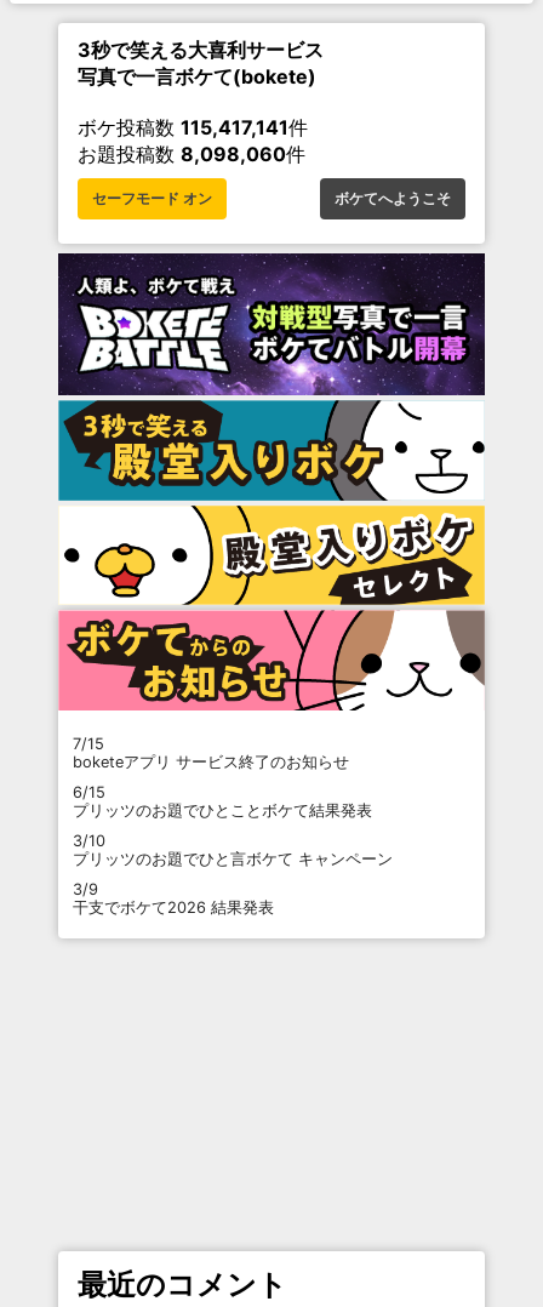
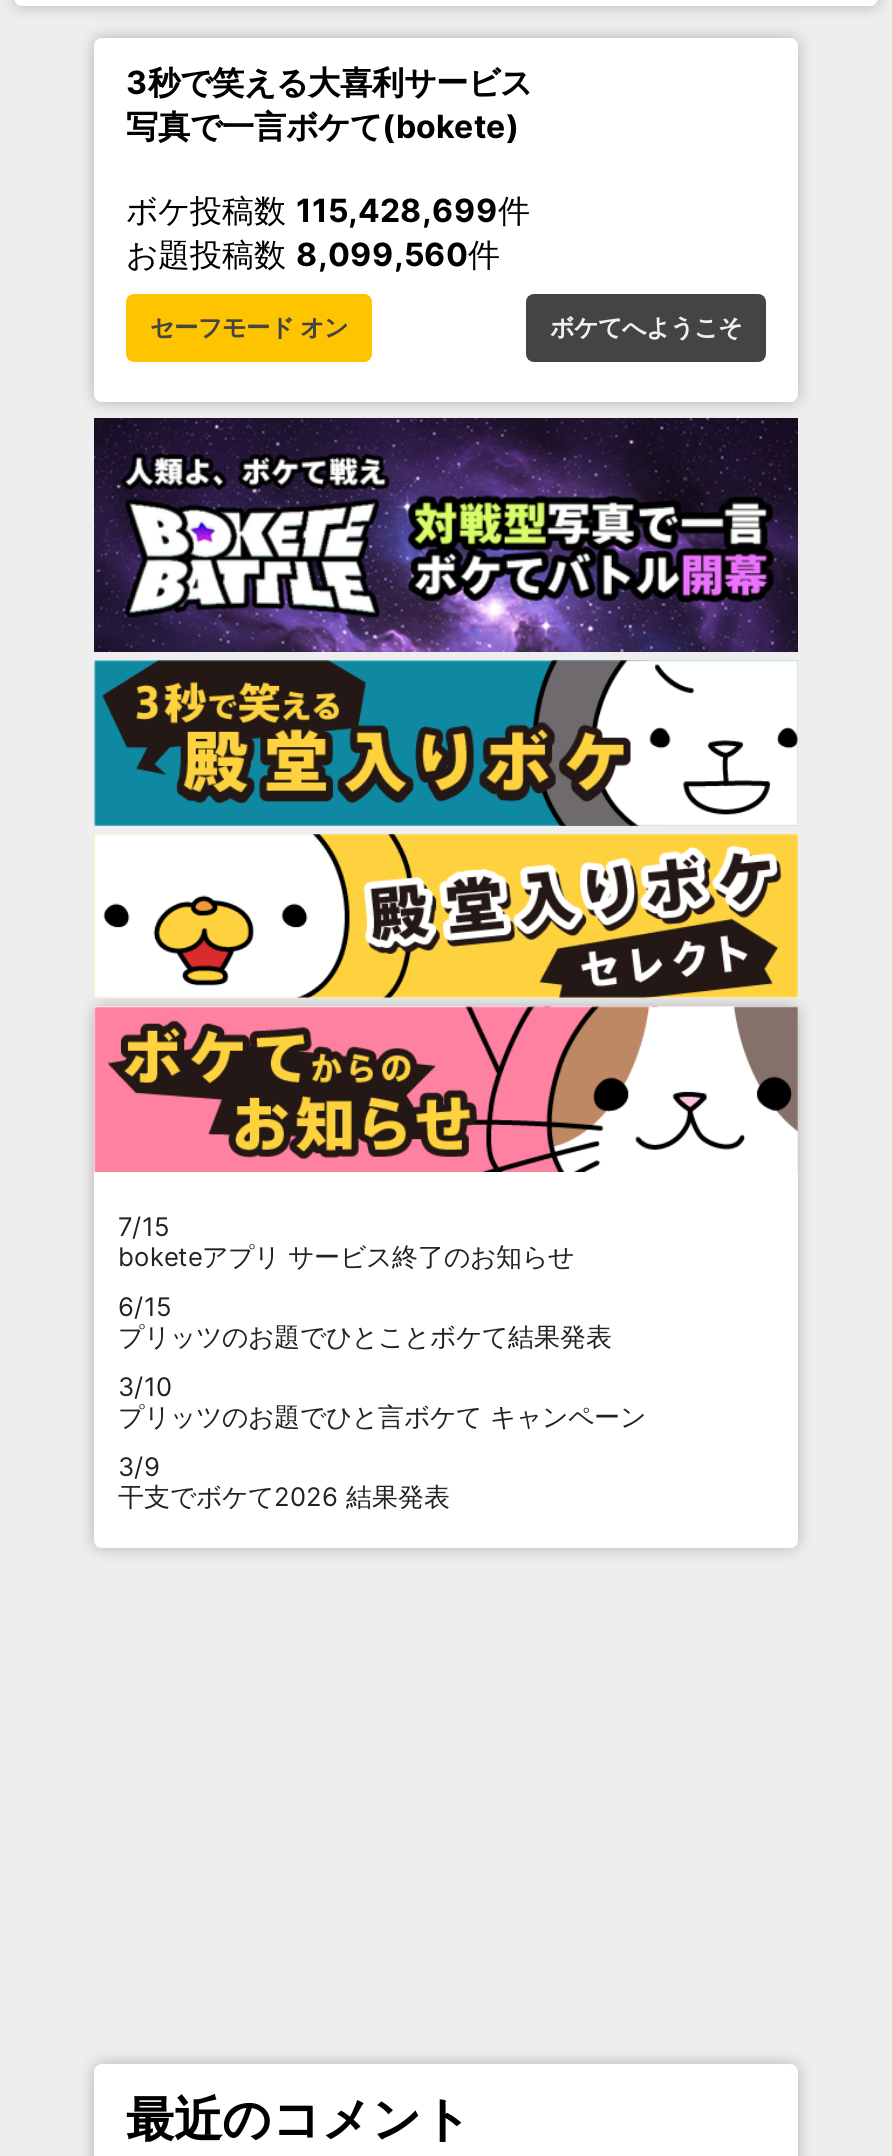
[78,115,308,139] ボケ投稿数115,417,141件 -> [126,190,530,230] ボケ投稿数115,428,699件
[78,142,305,166] お題投稿数8,098,060件 -> [126,234,500,274] お題投稿数8,099,560件

